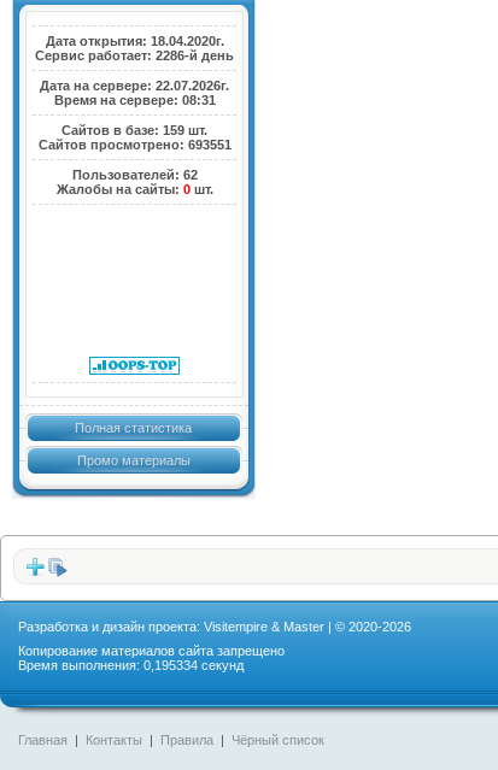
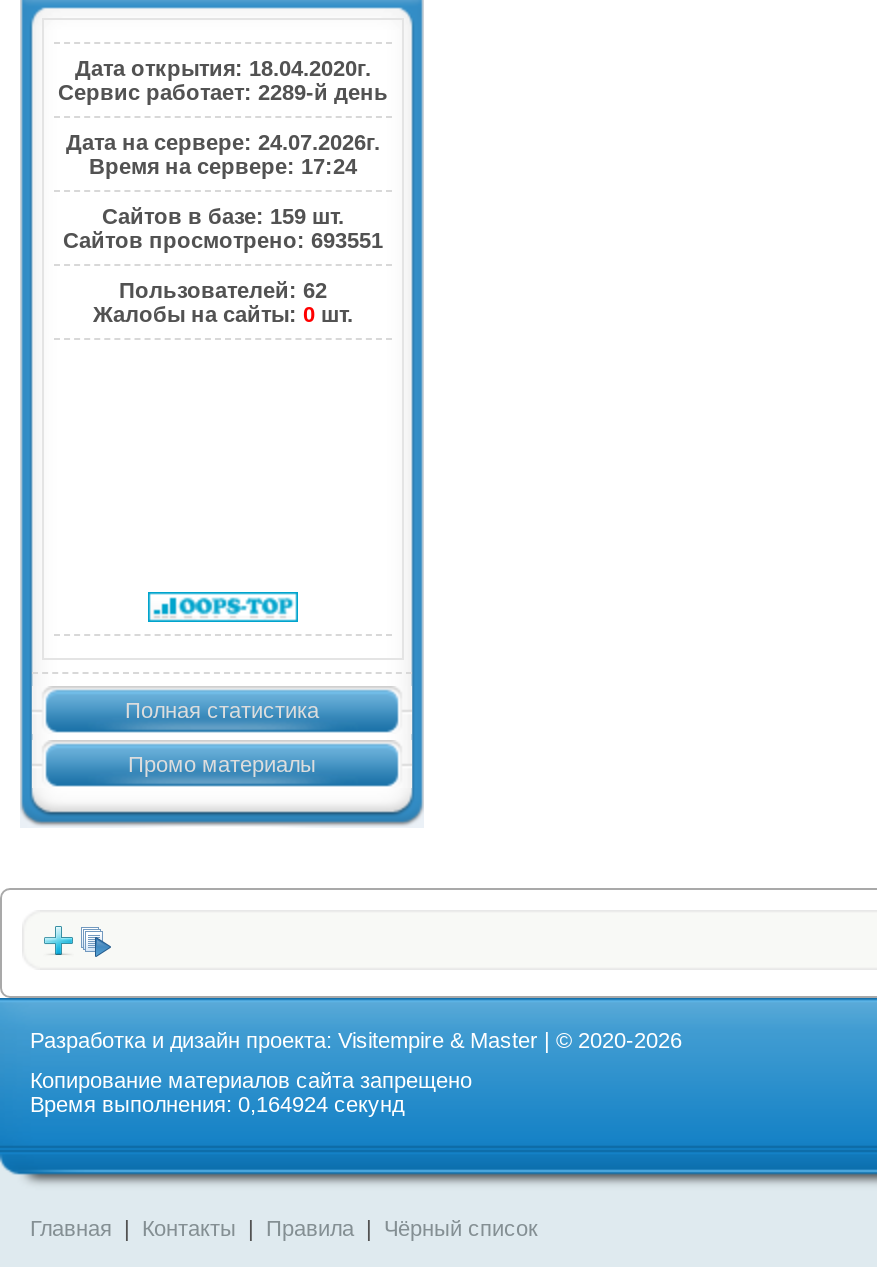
[35,48,234,63] Сервис работает: 2286-й день -> [58,80,388,104] Сервис работает: 2289-й день
[40,78,229,93] Дата на сервере: 22.07.2026г. -> [66,130,380,154] Дата на сервере: 24.07.2026г.
[54,93,215,107] Время на сервере: 08:31 -> [89,154,357,178] Время на сервере: 17:24
[18,658,244,672] Время выполнения: 0,195334 секунд -> [30,1092,404,1116] Время выполнения: 0,164924 секунд

